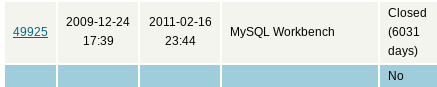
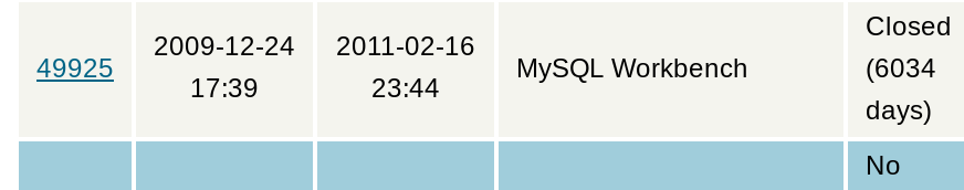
[388,25,420,39] (6031 -> [866,53,936,84] (6034

